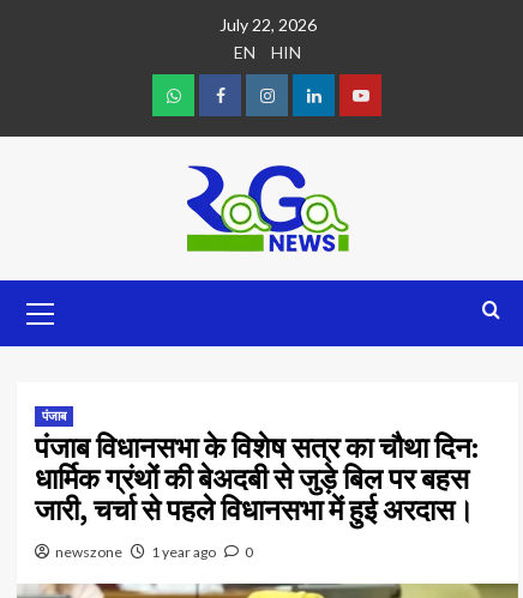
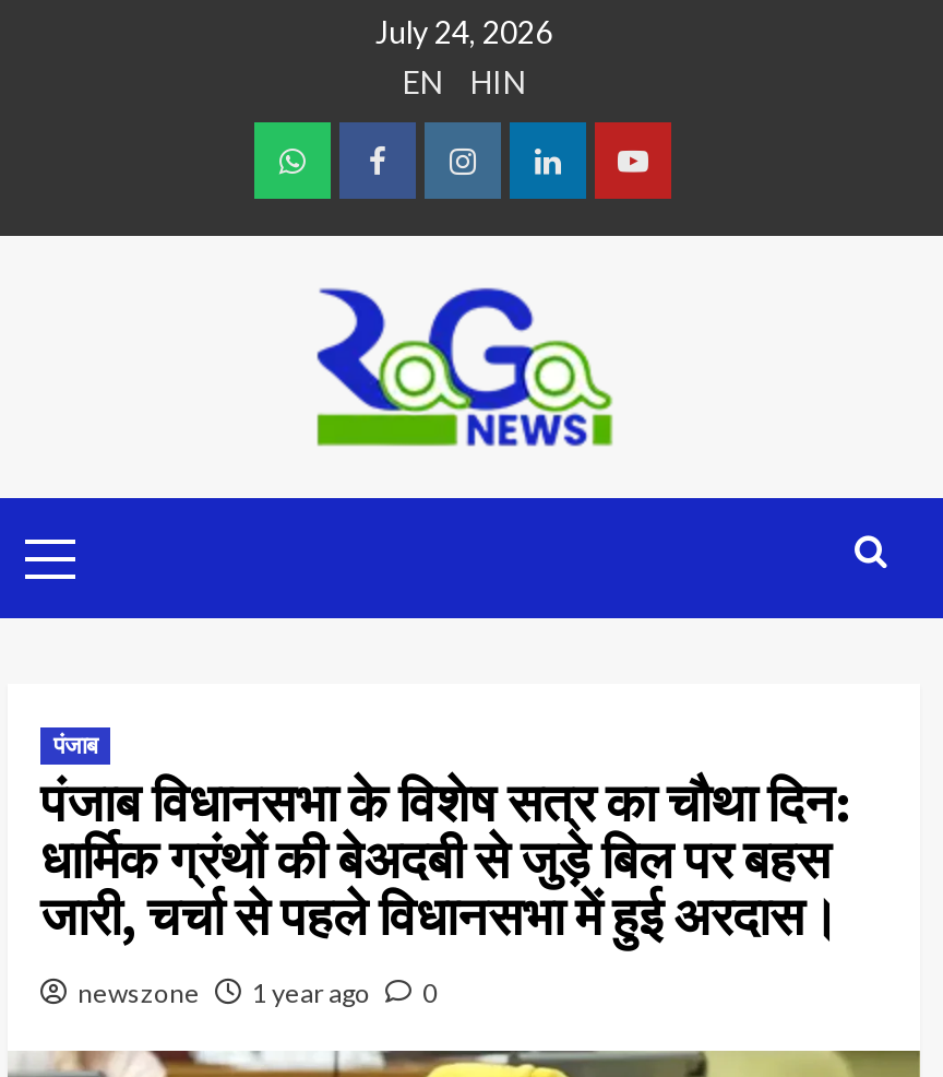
[219,14,316,35] July 22, 2026 -> [375,13,552,50] July 24, 2026

